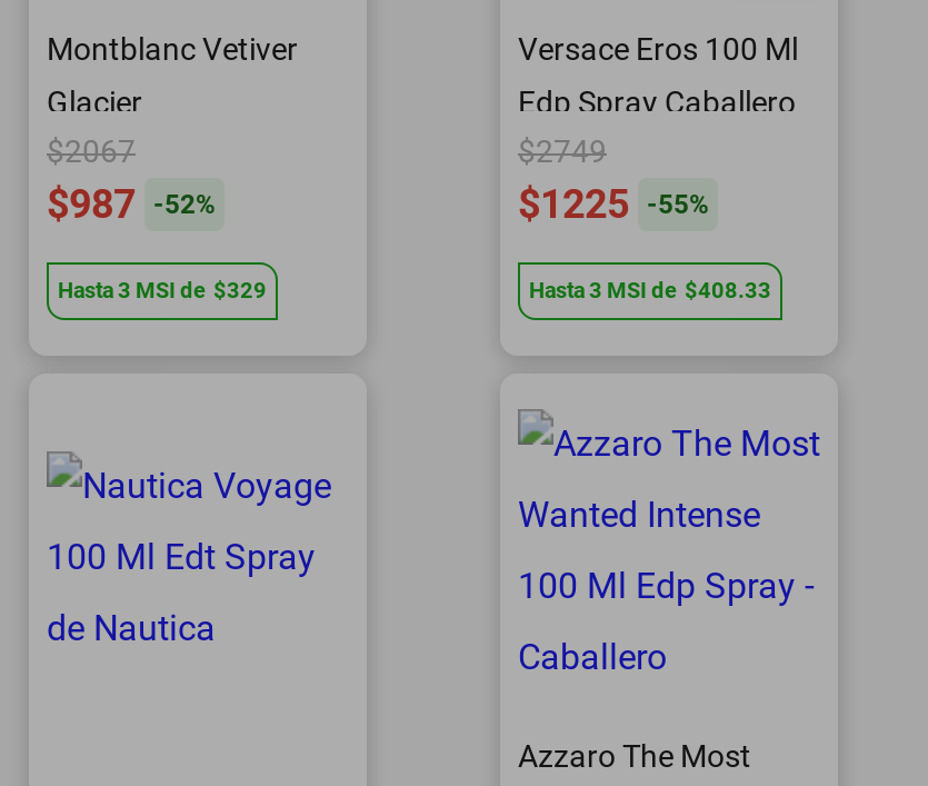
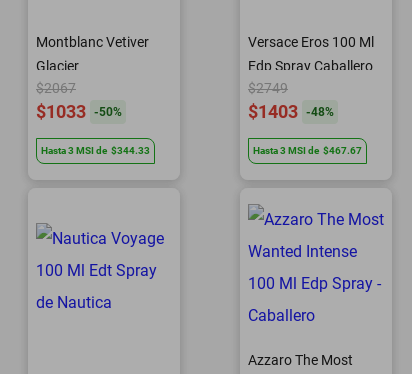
[47,180,216,227] $987 - 52% -> [36,101,122,122] $1033 - 50%
[518,180,709,227] $1225 - 55% -> [248,101,334,122] $1403 - 48%
[58,278,267,302] Hasta 3 MSI de $329 -> [41,145,150,156] Hasta 3 MSI de $344.33
[529,278,771,302] Hasta 3 MSI de $408.33 -> [253,145,362,156] Hasta 3 MSI de $467.67

